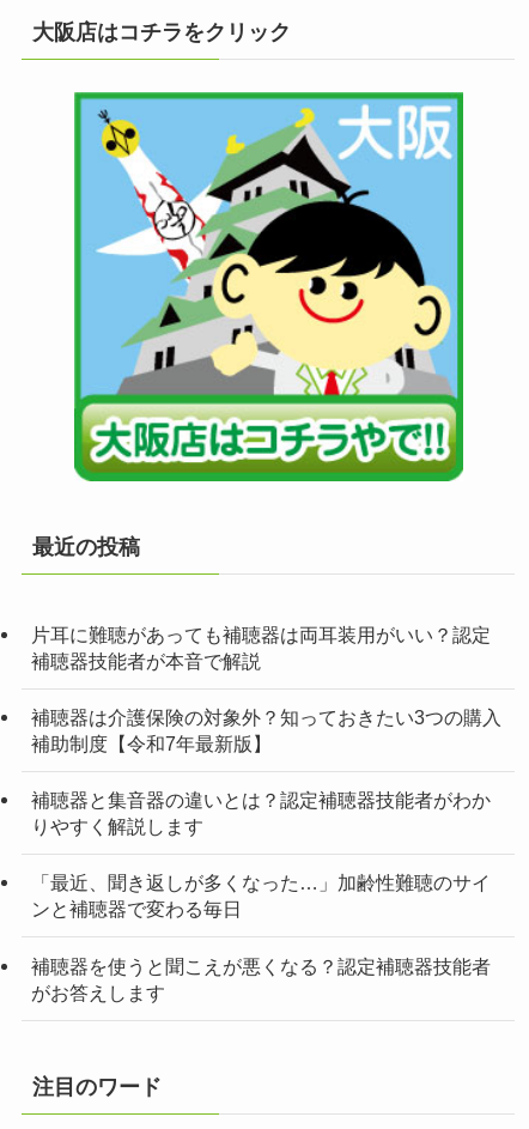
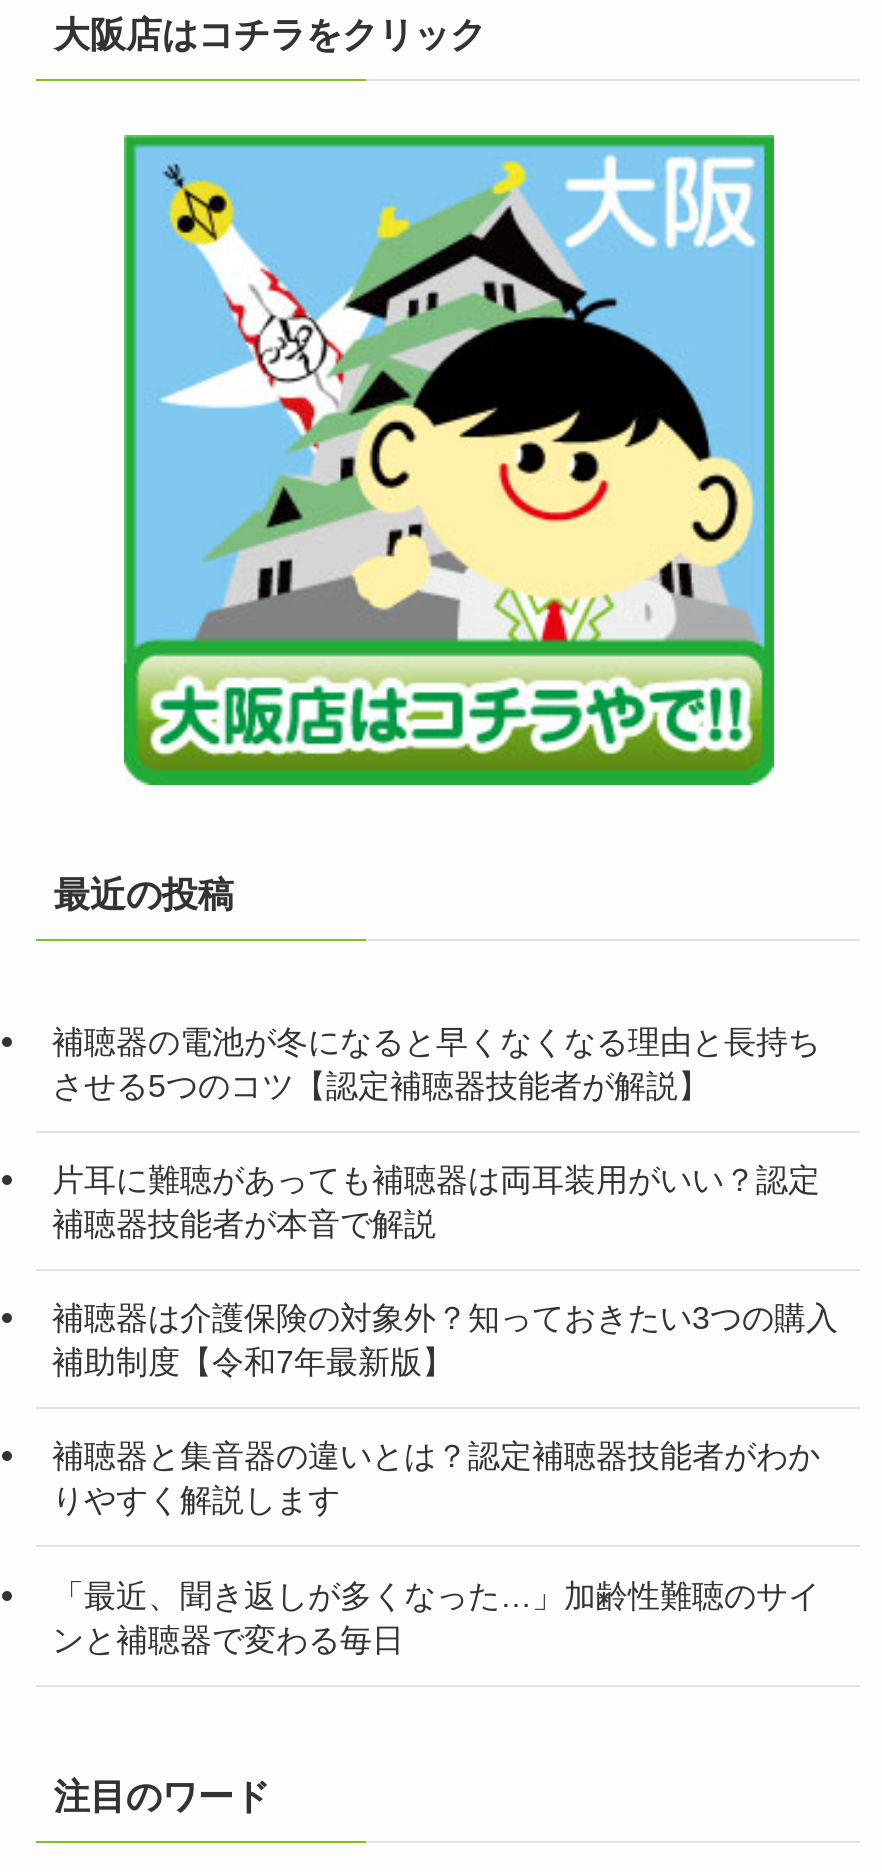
none -> [52,1023,820,1103] 補聴器の電池が冬になると早くなくなる理由と長持ち | させる5つのコツ【認定補聴器技能者が解説】
moved [31,624,501,920] -> [52,1161,838,1656]: 片耳に難聴があっても補聴器は両耳装用がいい？認定 | 補聴器技能者が本音で解説 | 補聴器は介護保険の対象外？知っておきたい3つの購入 | 補助制度【令和7年最新版】 | 補聴器と集音器の違いとは？認定補聴器技能者がわか | りやすく解説します | 「最近、聞き返しが多くなった…」加齢性難聴のサイ | ンと補聴器で変わる毎日
[31,955,491,1003] 補聴器を使うと聞こえが悪くなる？認定補聴器技能者 | がお答えします -> none

